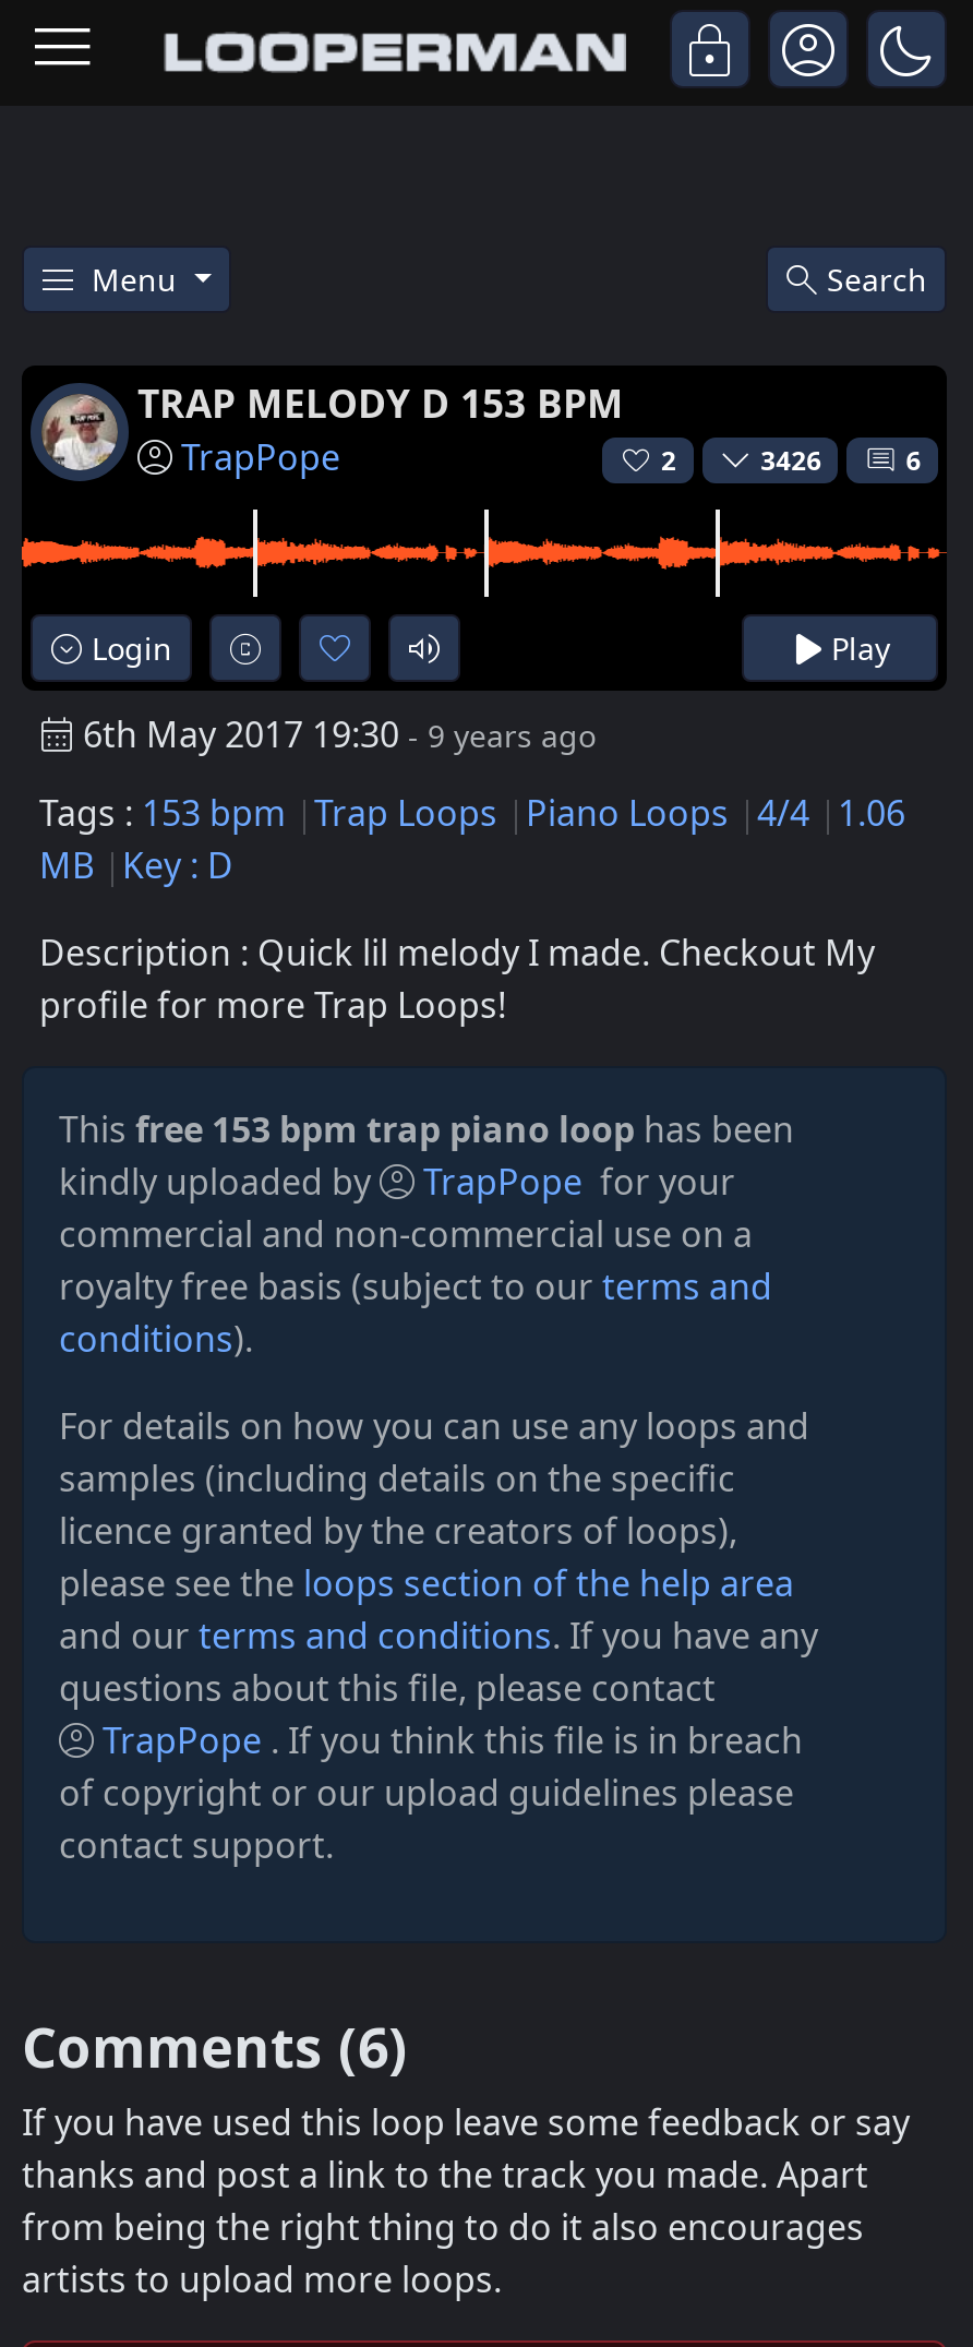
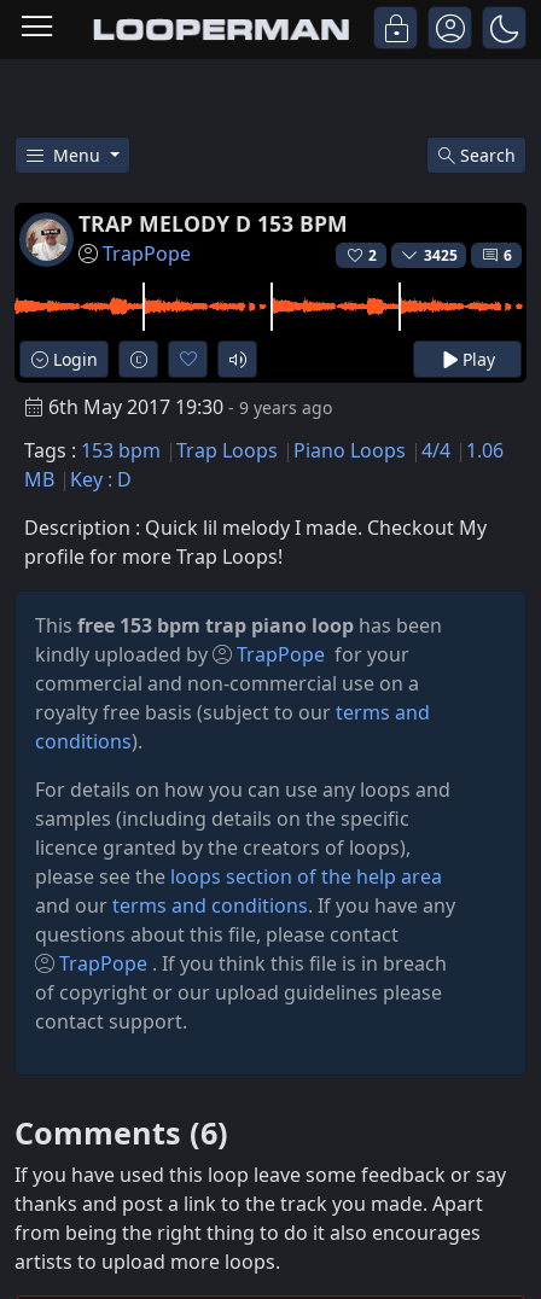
[761,442,822,479] 3426 -> [423,245,457,266] 3425

